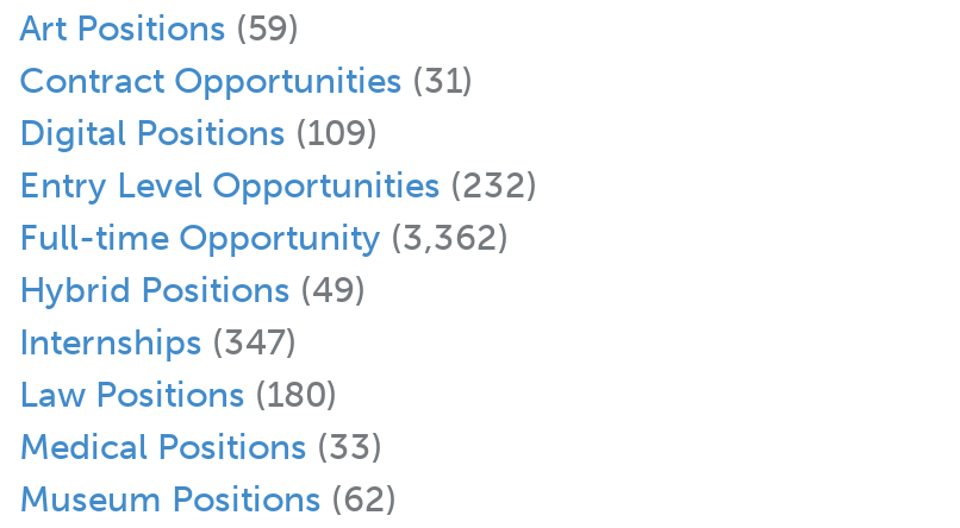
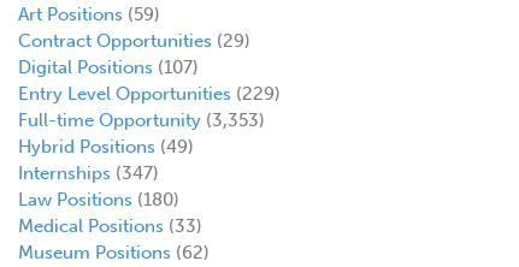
[19,60,474,103] Contract Opportunities (31) -> [18,30,250,52] Contract Opportunities (29)
[19,112,379,155] Digital Positions (109) -> [18,57,199,78] Digital Positions (107)
[19,165,538,207] Entry Level Opportunities (232) -> [18,83,281,105] Entry Level Opportunities (229)
[19,217,510,260] Full-time Opportunity (3,362) -> [18,110,265,131] Full-time Opportunity (3,353)

